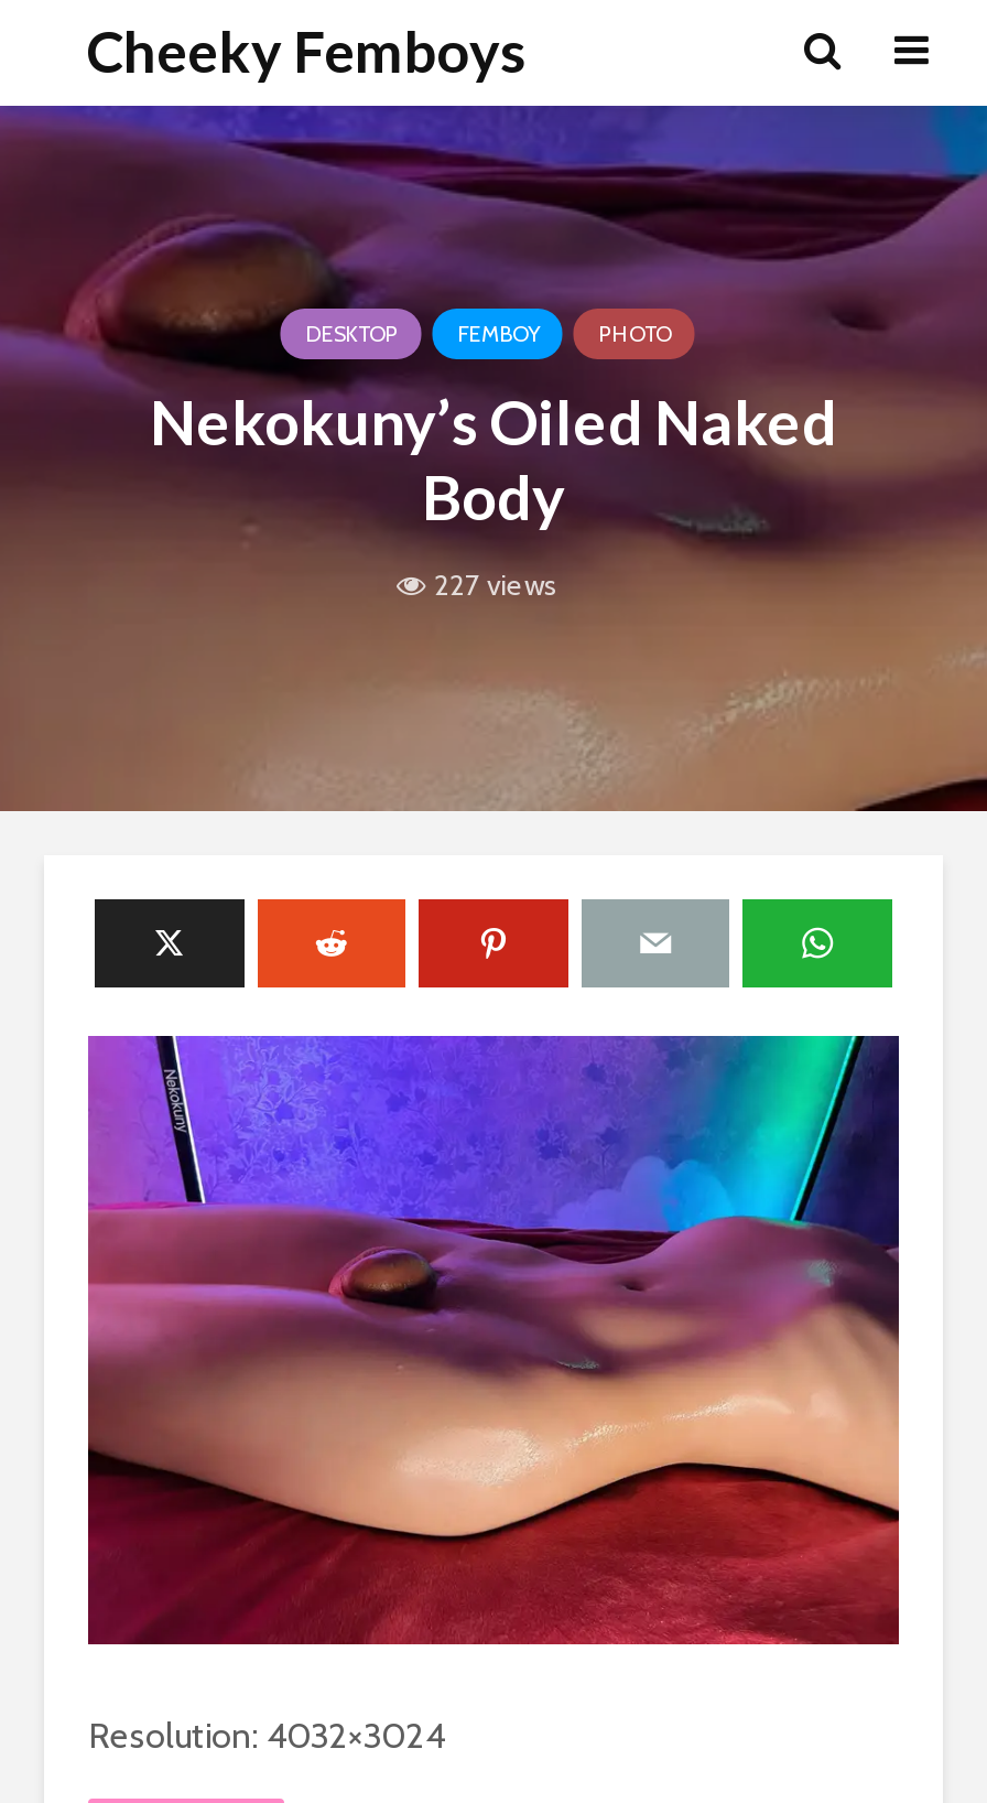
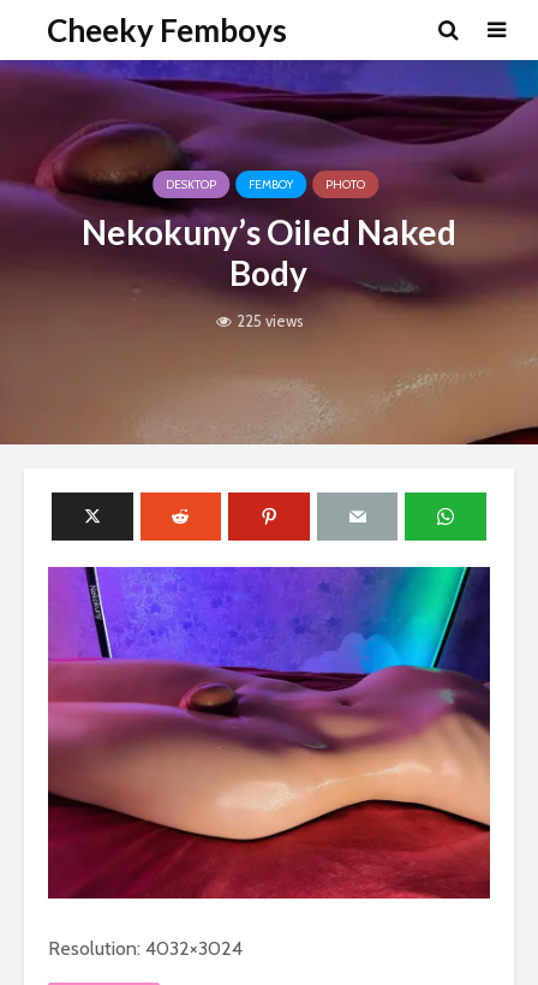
[434,566,557,601] 227 views -> [237,311,304,330] 225 views

